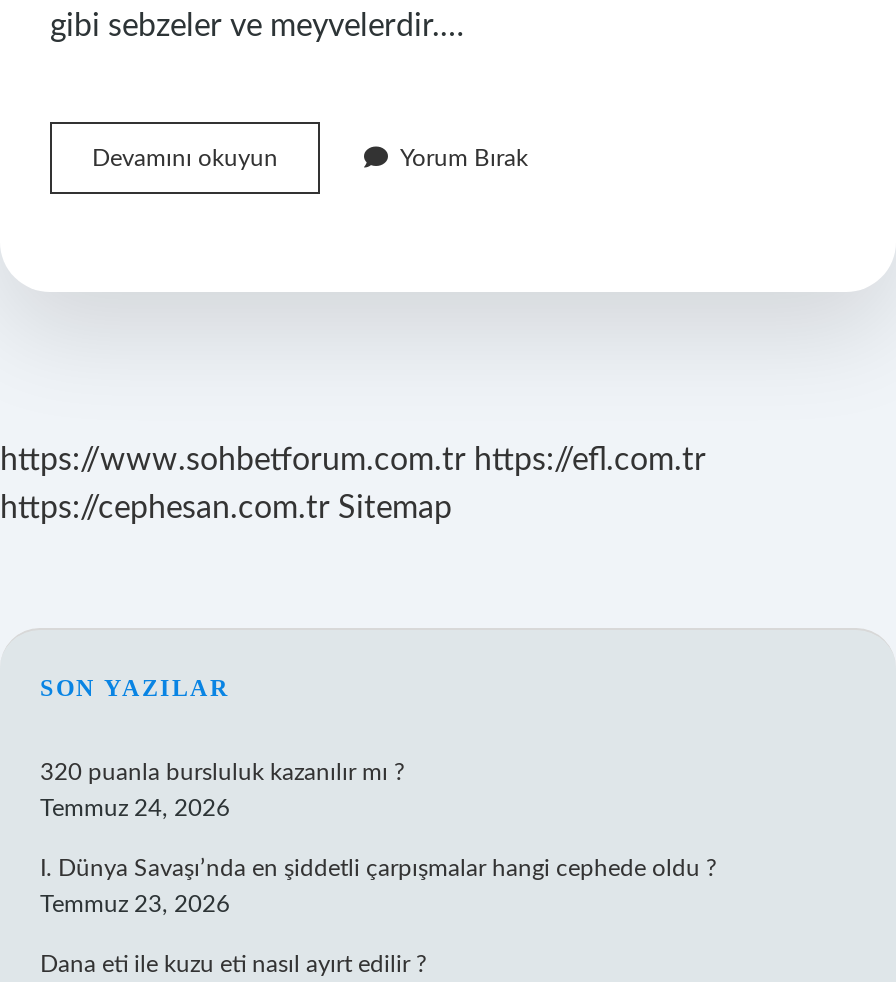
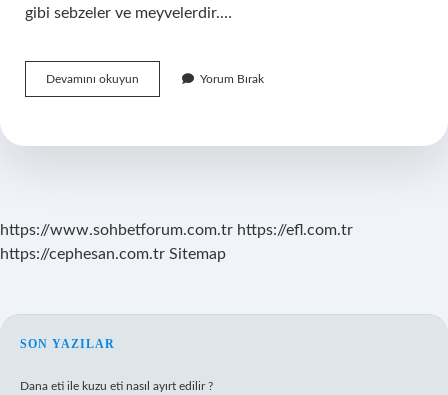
[40,760,716,916] 320 puanla bursluluk kazanılır mı ? | Temmuz 24, 2026 | I. Dünya Savaşı’nda en şiddetli çarpışmalar hangi cephede oldu ? | Temmuz 23, 2026 -> none

